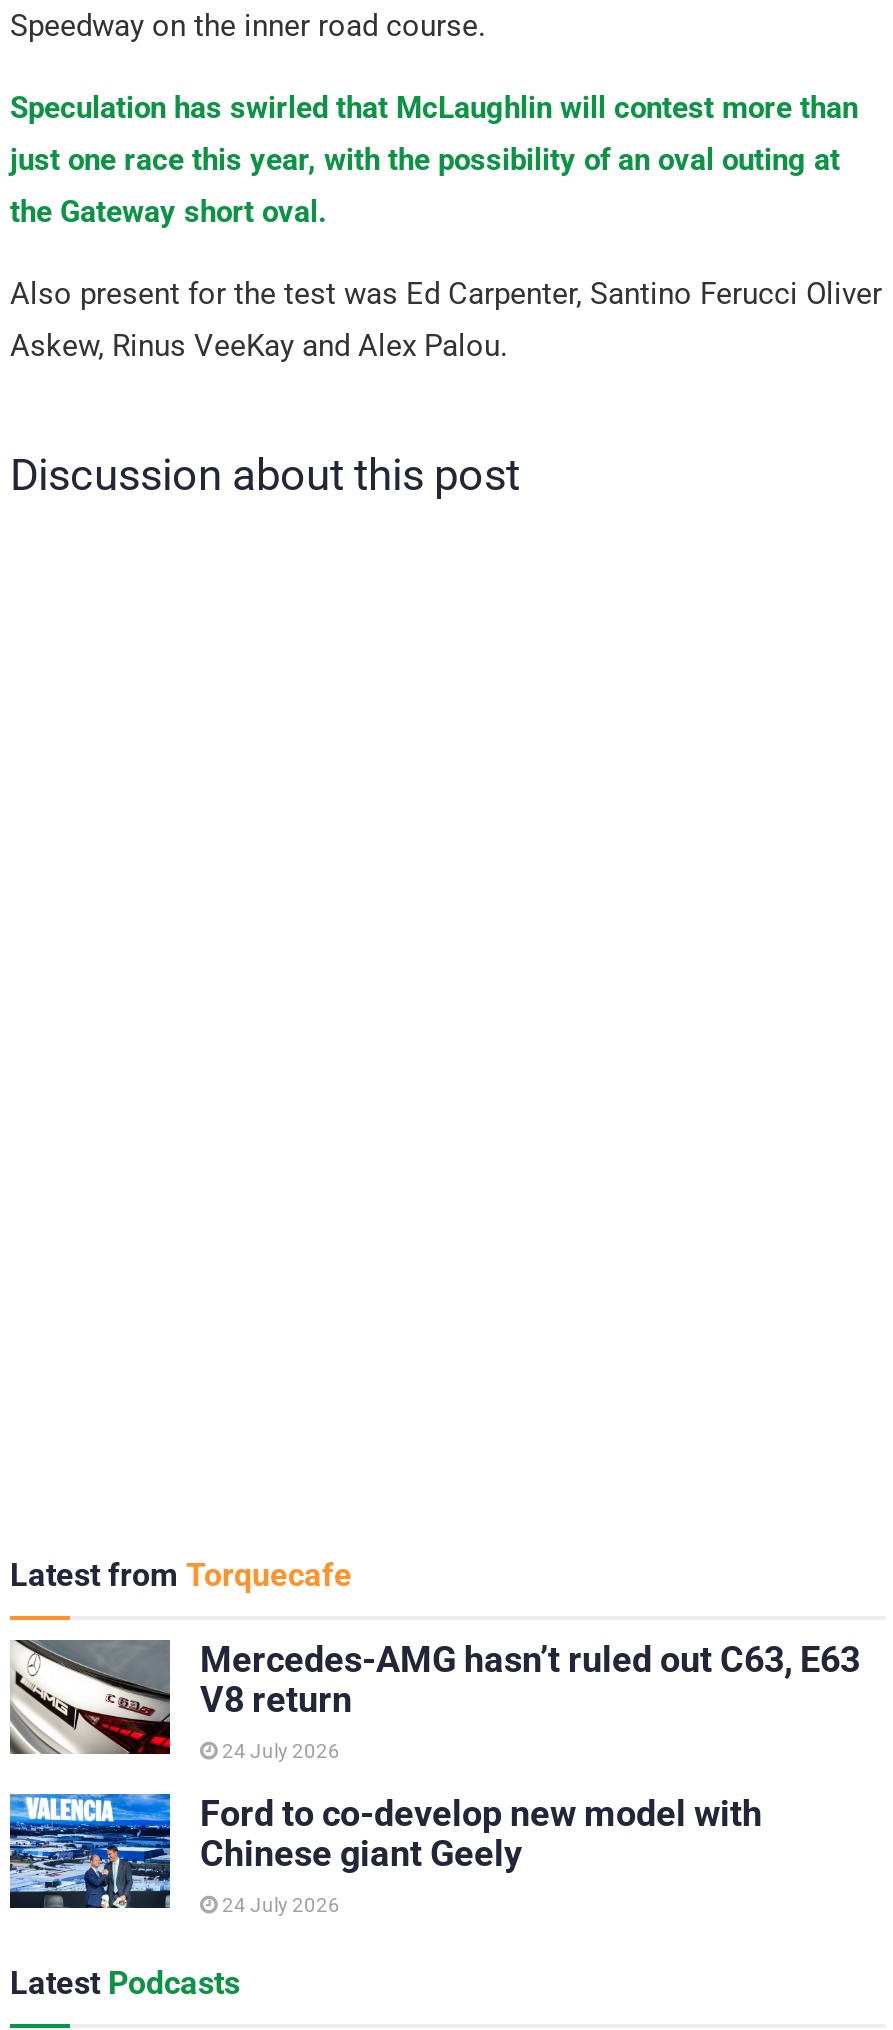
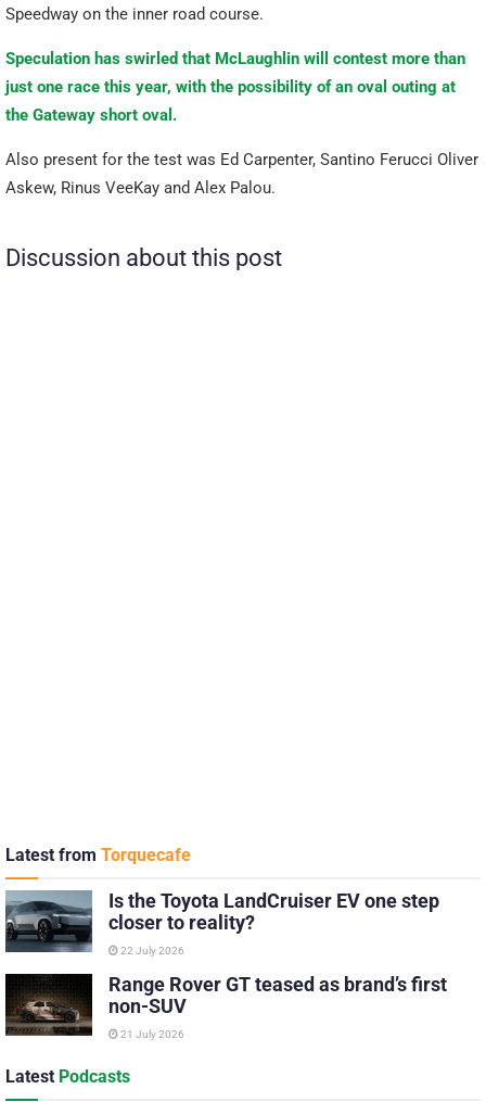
[8,1638,860,1756] [image] | Mercedes-AMG hasn’t ruled out C63, E63 | V8 return -> [5,889,439,953] [image] | Is the Toyota LandCruiser EV one step | closer to reality?
[218,1740,340,1762] 24 July 2026 -> [118,944,184,956] 22 July 2026
[8,1792,762,1910] [image] | Ford to co-develop new model with | Chinese giant Geely -> [4,973,447,1036] [image] | Range Rover GT teased as brand’s first | non-SUV
[218,1894,340,1916] 24 July 2026 -> [118,1028,184,1040] 21 July 2026

